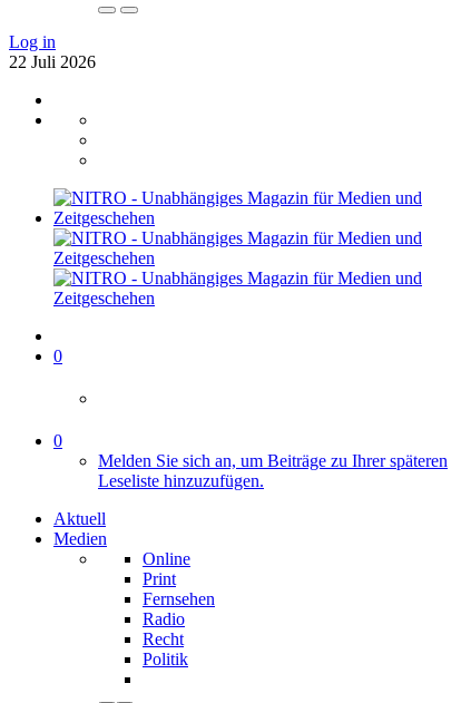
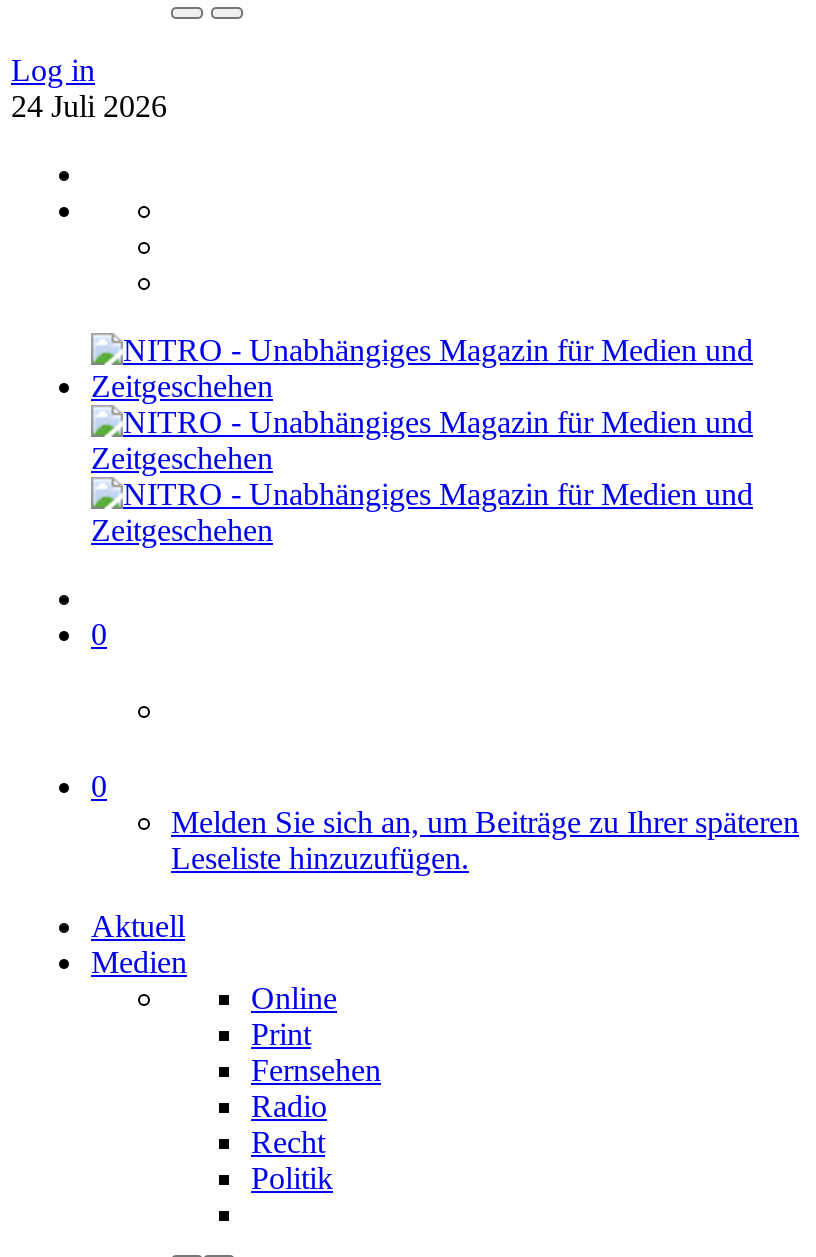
[9,53,96,72] 22 Juli 2026 -> [11,89,167,123] 24 Juli 2026

